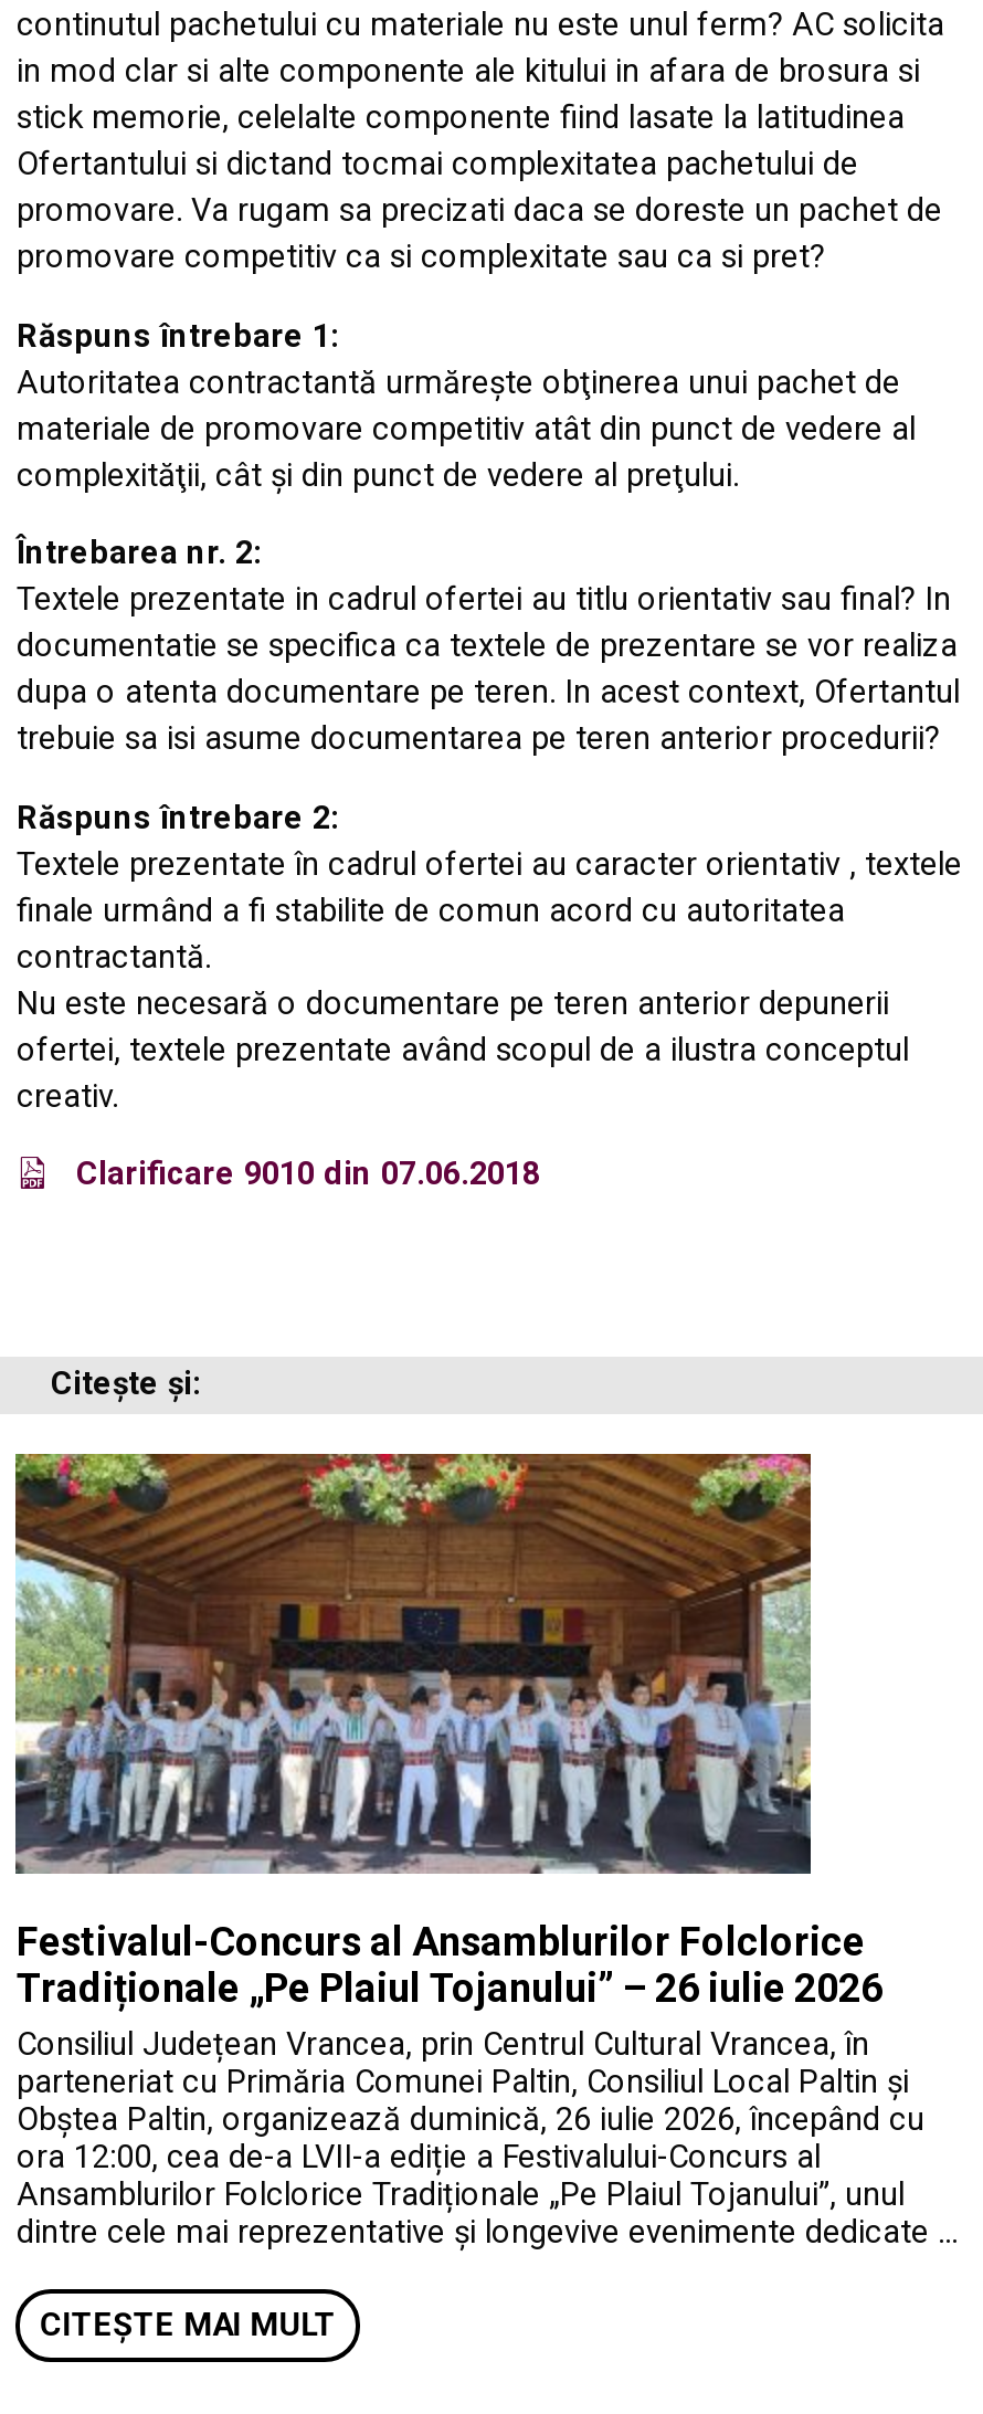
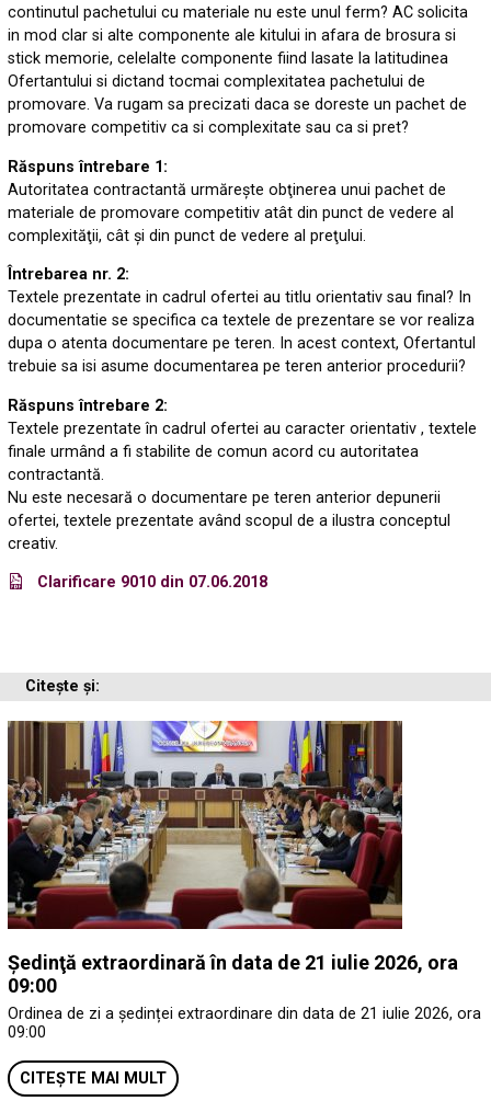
[13,1452,813,1876] [image] -> [7,720,402,868] [image]
[17,1917,958,2251] Festivalul-Concurs al Ansamblurilor Folclorice | Tradiționale „Pe Plaiul Tojanului” – 26 iulie 2026 | Consiliul Județean Vrancea, prin Centrul Cultural Vrancea, în | parteneriat cu Primăria Comunei Paltin, Consiliul Local Paltin și | Obștea Paltin, organizează duminică, 26 iulie 2026, începând cu | ora 12:00, cea de-a LVII-a ediție a Festivalului-Concurs al | Ansamblurilor Folclorice Tradiționale „Pe Plaiul Tojanului”, unul | dintre cele mai reprezentative și longevive evenimente dedicate … -> [8,950,482,1042] Ședinţă extraordinară în data de 21 iulie 2026, ora | 09:00 | Ordinea de zi a ședinței extraordinare din data de 21 iulie 2026, ora | 09:00

